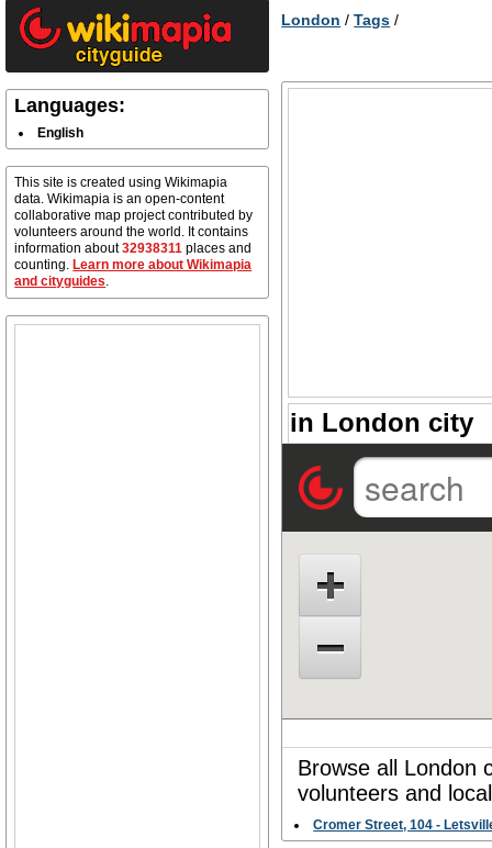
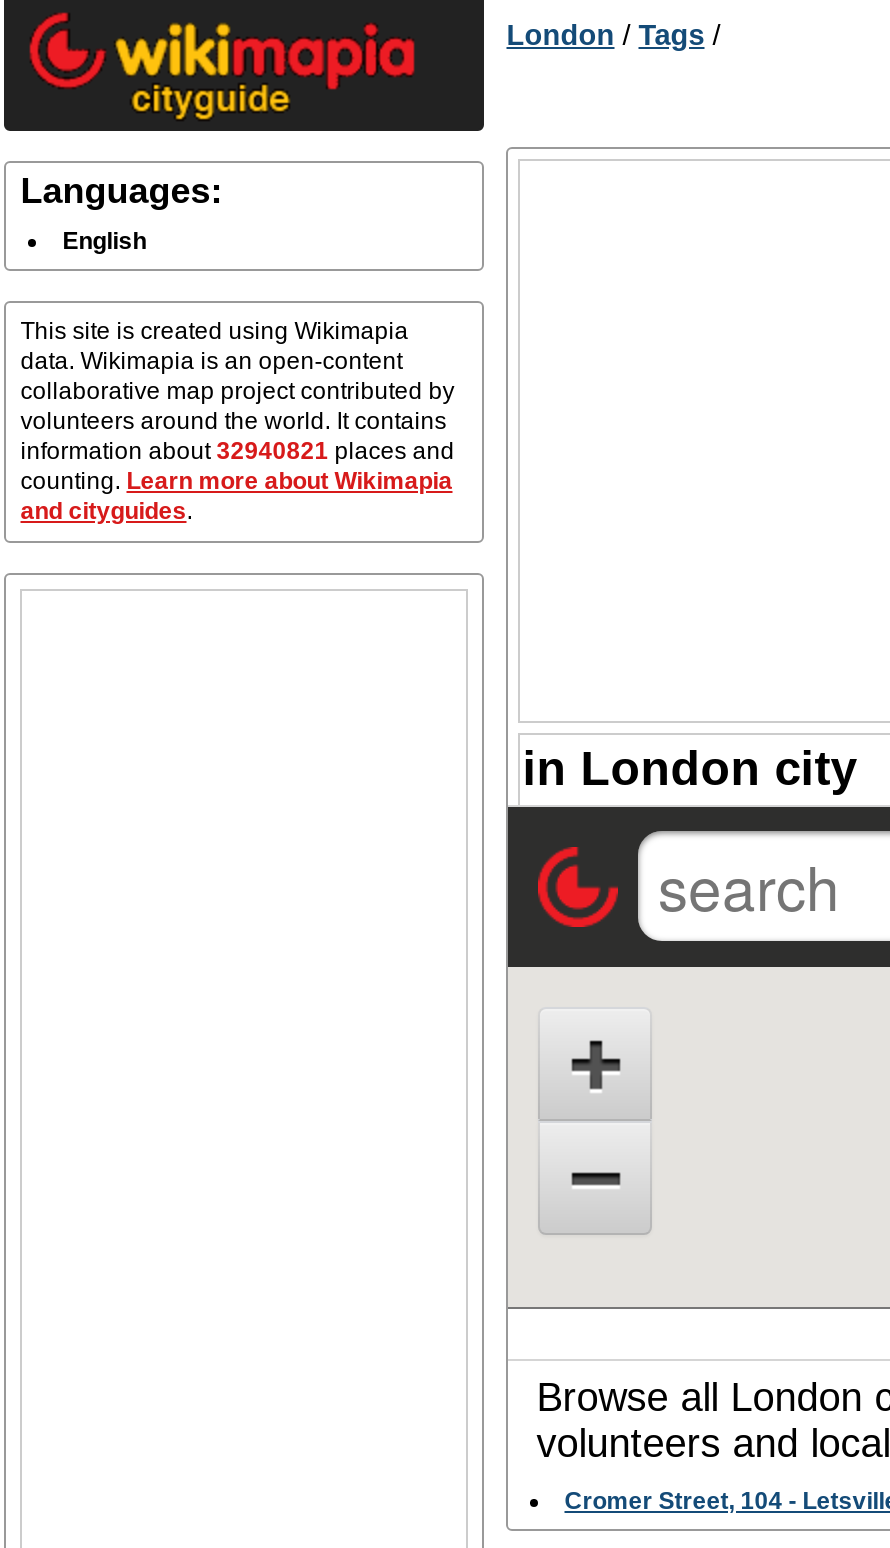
[14,241,252,256] information about 32938311 places and -> [20,437,454,465] information about 32940821 places and

